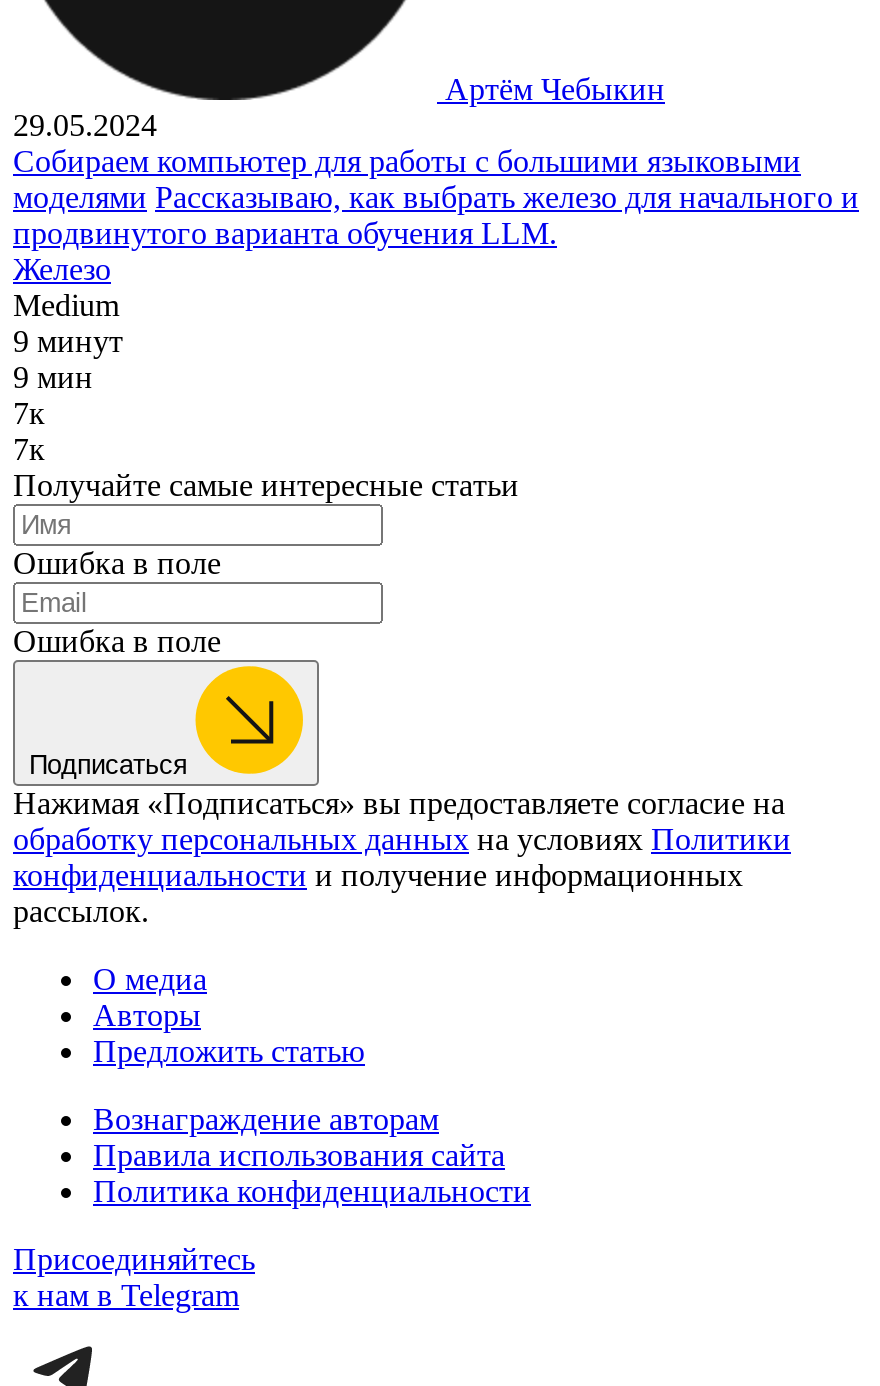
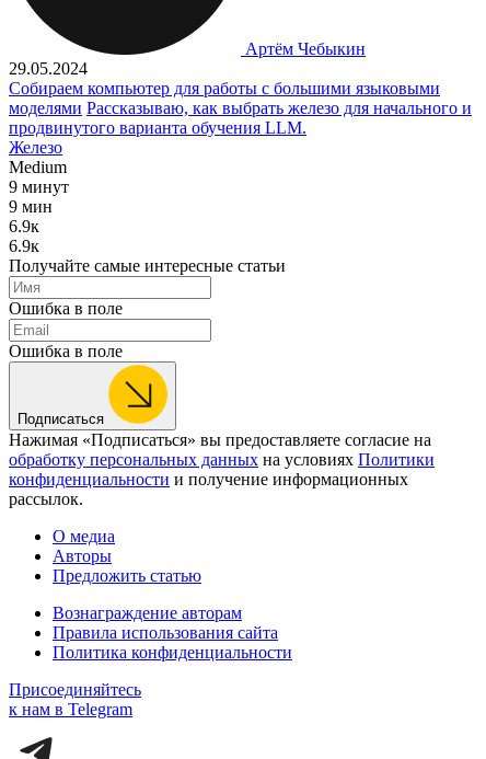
[13,396,45,466] 7к | 7к -> [9,217,39,255] 6.9к | 6.9к

